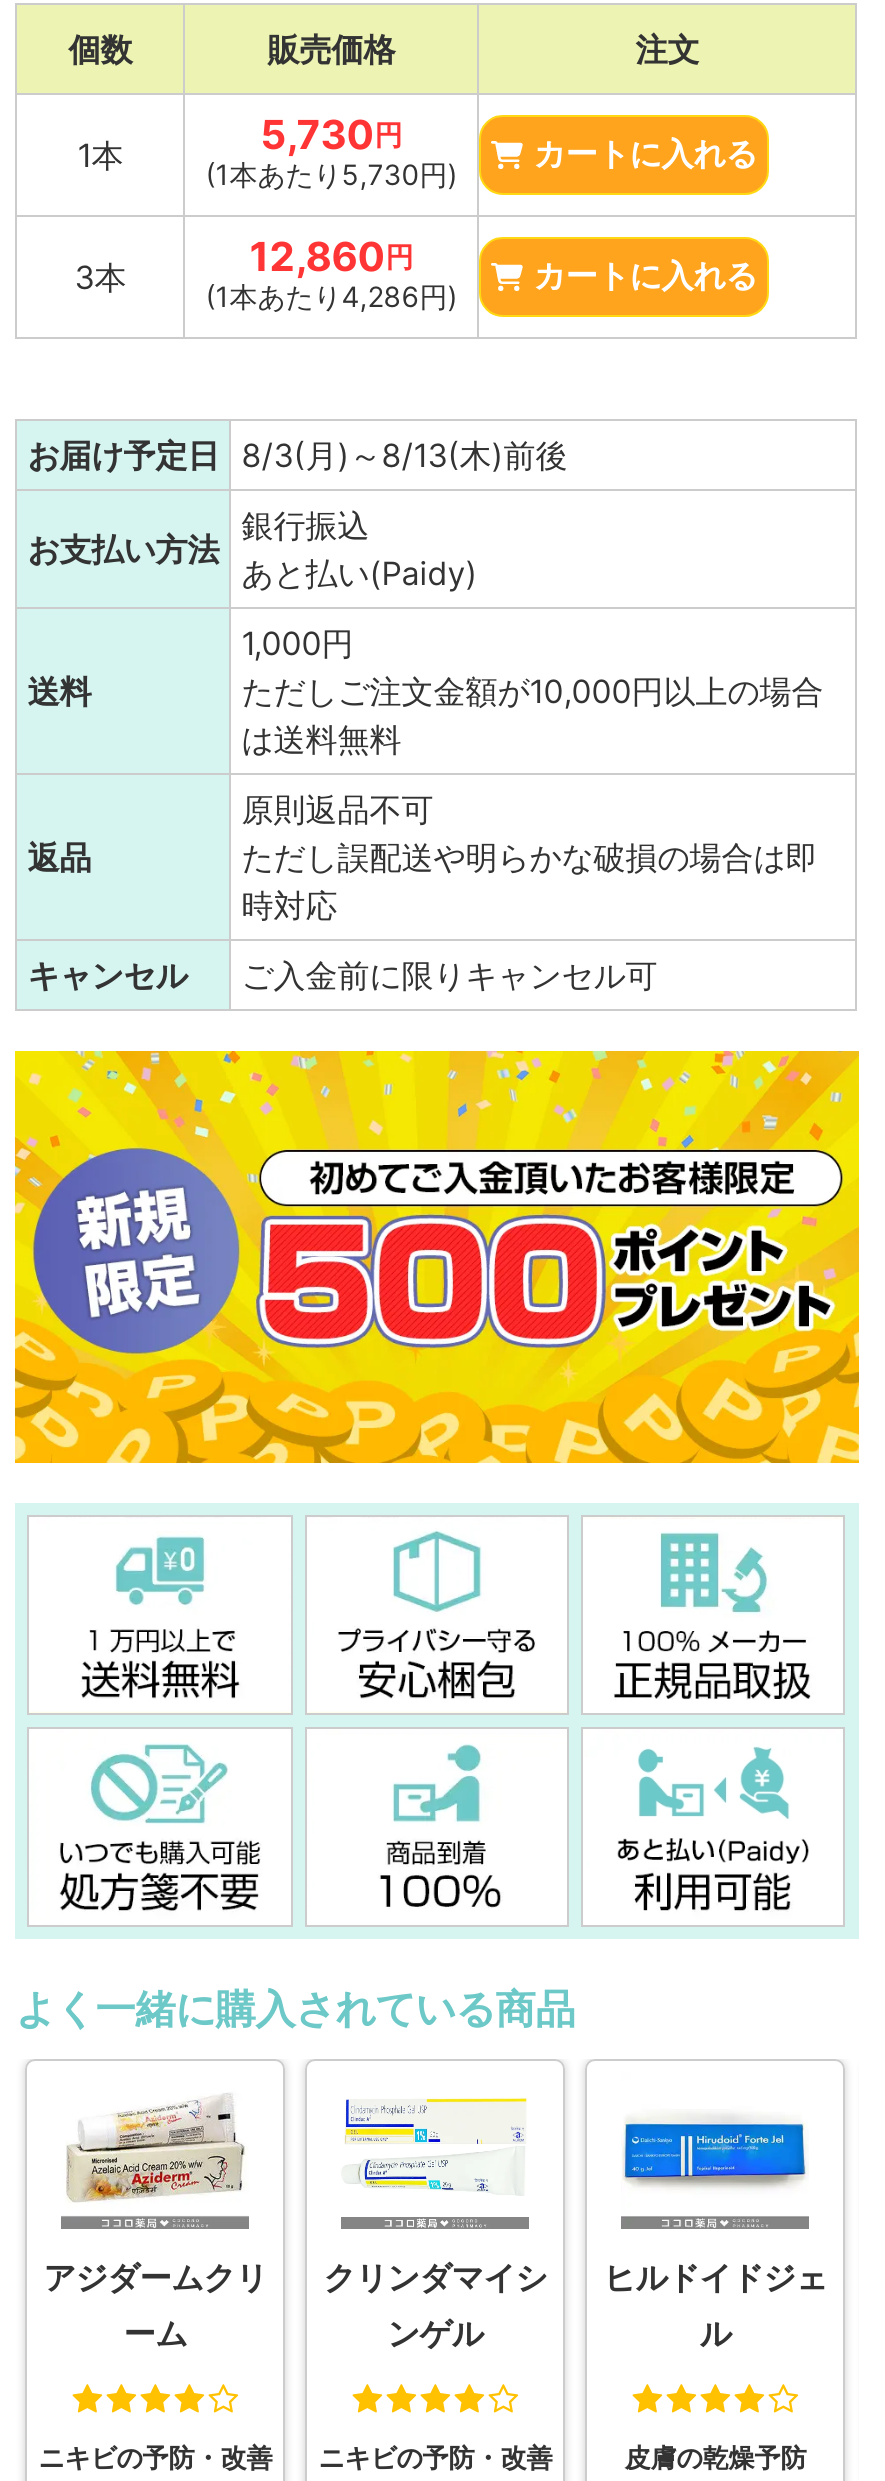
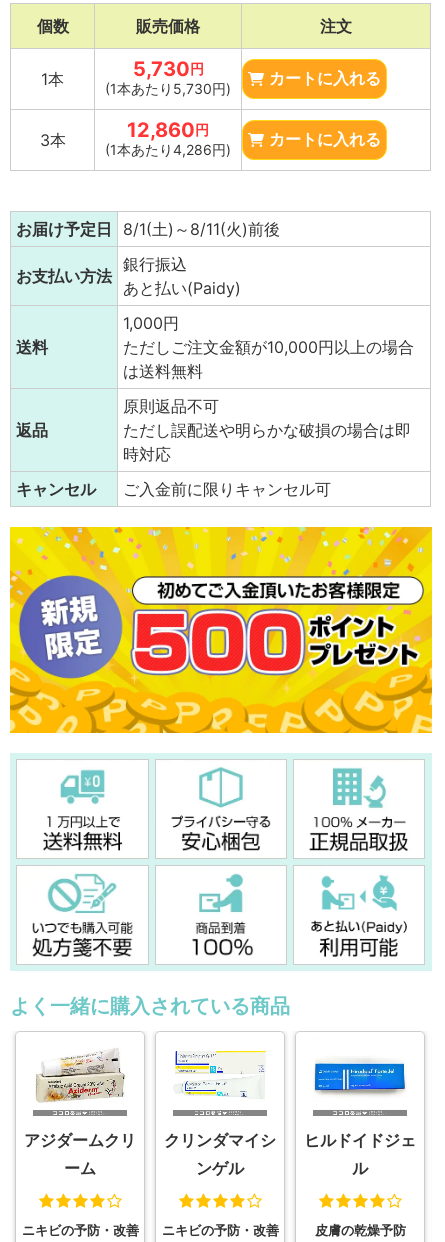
[27,435,567,475] お届け予定日 8/3(月)～8/13(木)前後 -> [16,219,280,239] お届け予定日 8/1(土)～8/11(火)前後

